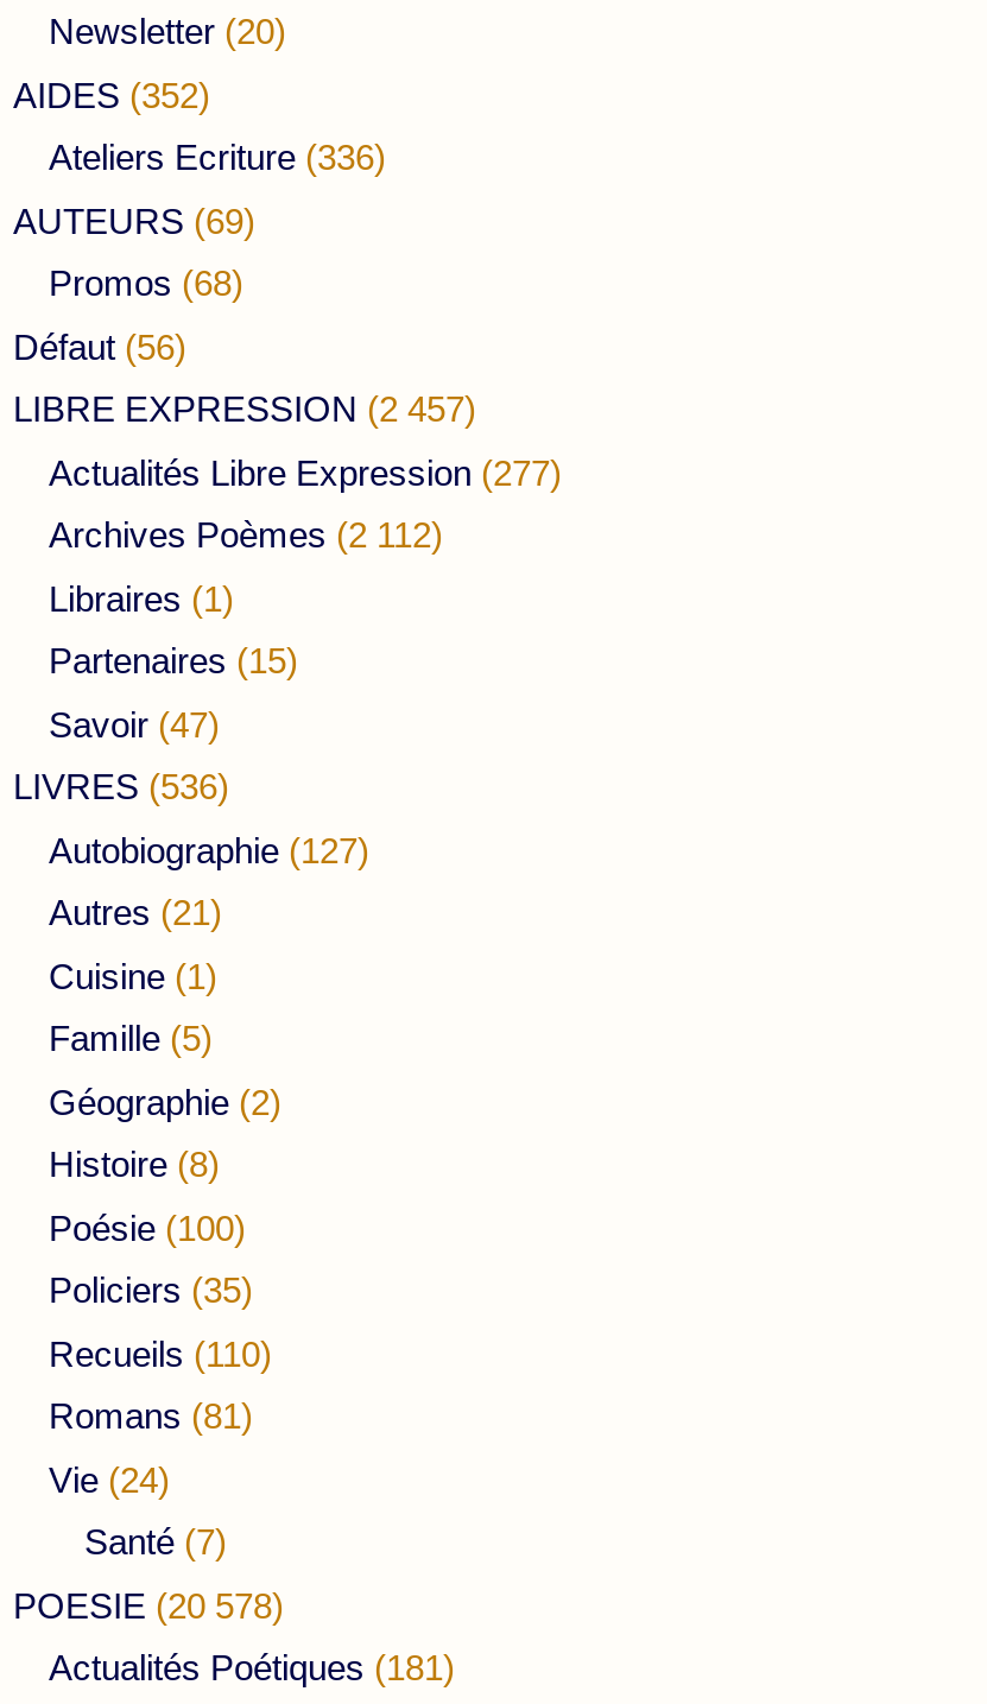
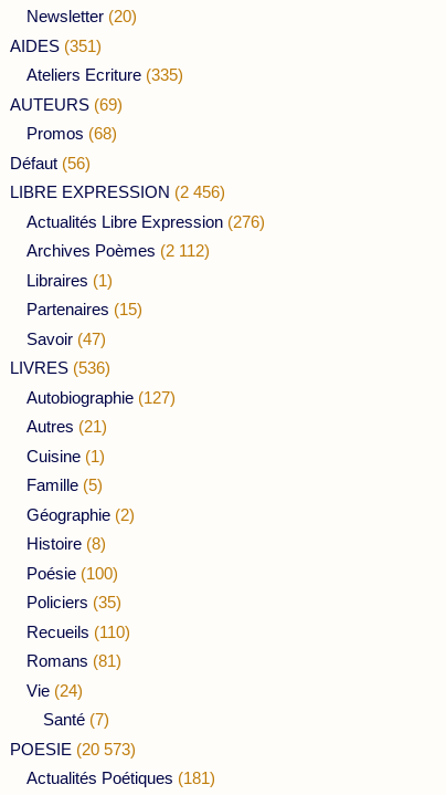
[13,74,210,114] AIDES (352) -> [10,36,102,55] AIDES (351)
[49,137,386,177] Ateliers Ecriture (336) -> [26,65,183,84] Ateliers Ecriture (335)
[13,389,476,429] LIBRE EXPRESSION (2 457) -> [10,183,225,201] LIBRE EXPRESSION (2 456)
[49,451,562,492] Actualités Libre Expression (277) -> [26,212,265,231] Actualités Libre Expression (276)
[13,1584,284,1625] POESIE (20 578) -> [10,739,136,758] POESIE (20 573)

